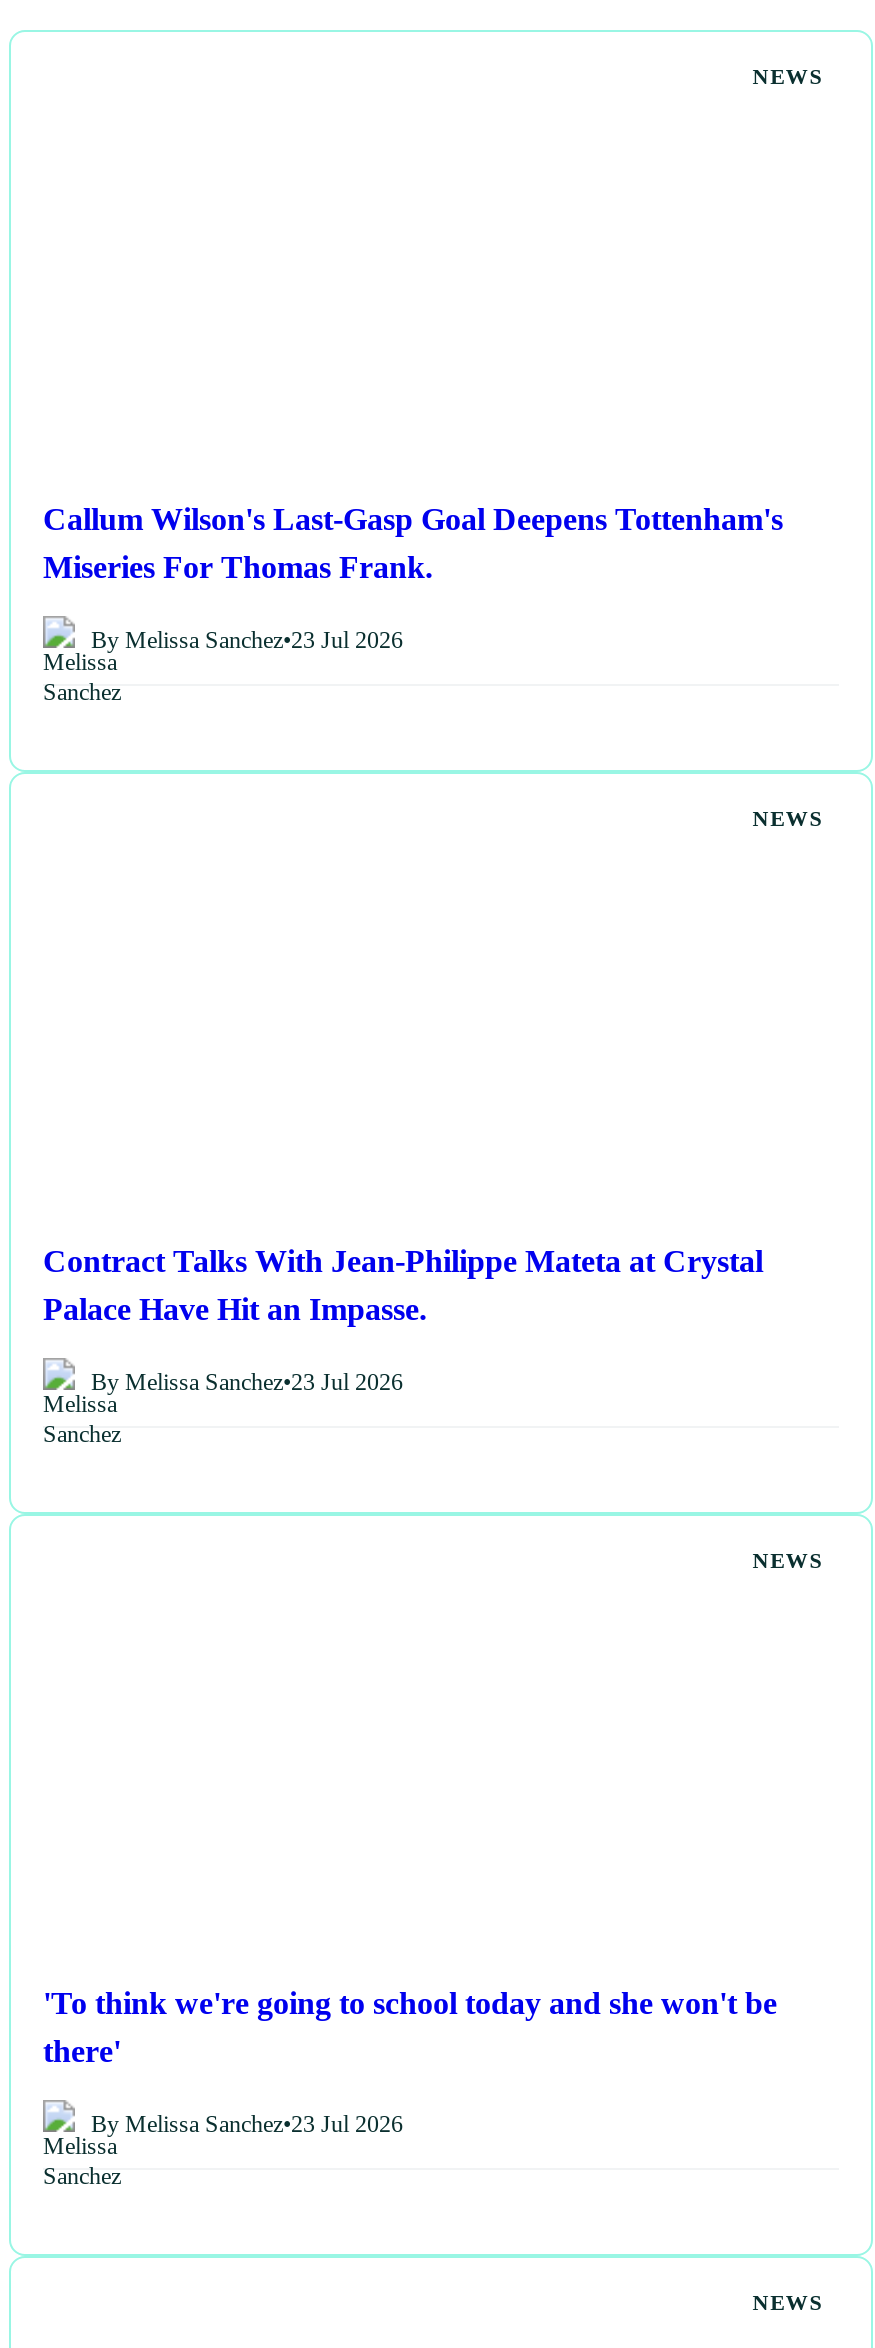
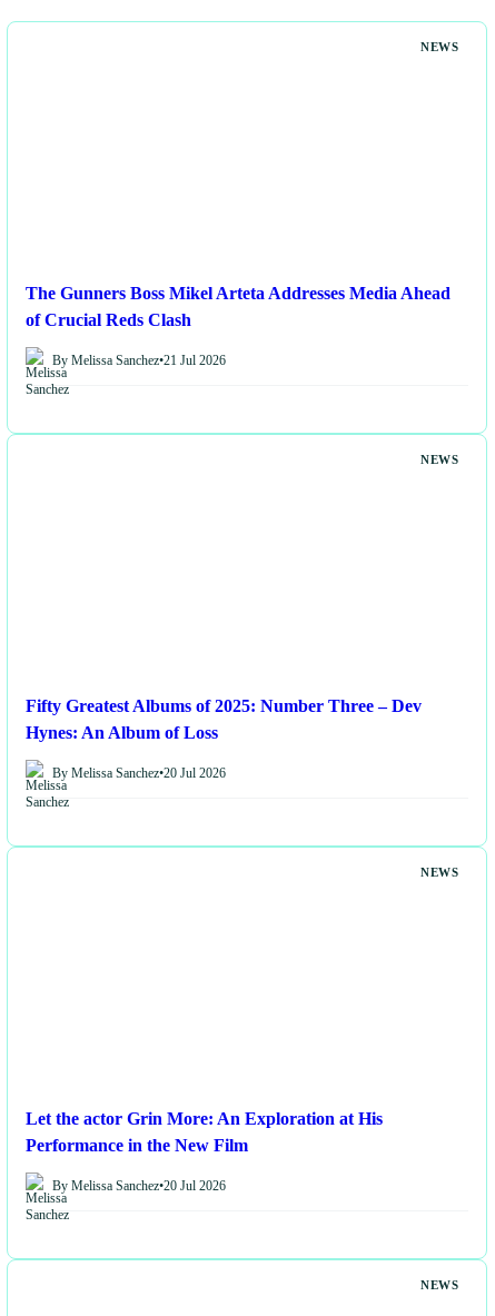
[43,502,783,584] Callum Wilson's Last-Gasp Goal Deepens Tottenham's | Miseries For Thomas Frank. -> [26,284,451,329] The Gunners Boss Mikel Arteta Addresses Media Ahead | of Crucial Reds Clash
[91,625,403,653] By Melissa Sanchez•23 Jul 2026 -> [52,352,226,368] By Melissa Sanchez•21 Jul 2026
[43,1244,763,1326] Contract Talks With Jean-Philippe Mateta at Crystal | Palace Have Hit an Impasse. -> [26,696,422,742] Fifty Greatest Albums of 2025: Number Three – Dev | Hynes: An Album of Loss
[91,1367,403,1395] By Melissa Sanchez•23 Jul 2026 -> [52,765,226,780] By Melissa Sanchez•20 Jul 2026
[43,1986,777,2068] 'To think we're going to school today and she won't be | there' -> [26,1109,383,1155] Let the actor Grin More: An Exploration at His | Performance in the New Film
[91,2109,403,2137] By Melissa Sanchez•23 Jul 2026 -> [52,1178,226,1193] By Melissa Sanchez•20 Jul 2026

